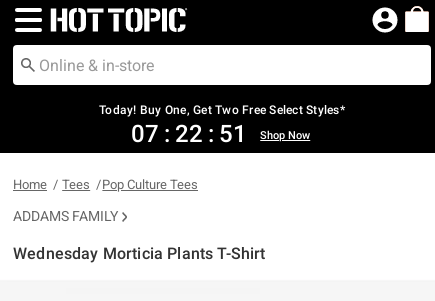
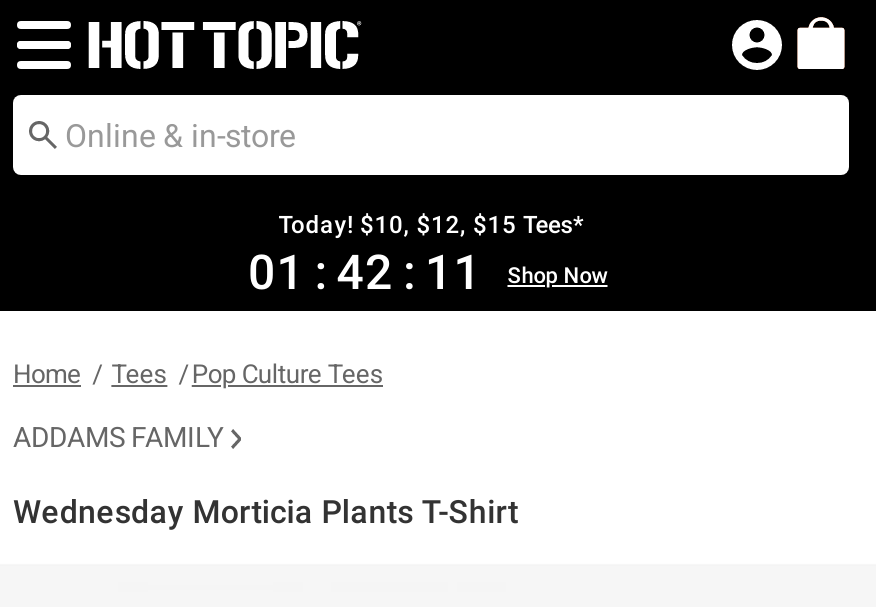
[99,103,345,148] Today! Buy One, Get Two Free Select Styles* | 07 : 22 : 51 -> [248,211,583,301] Today! $10, $12, $15 Tees* | 01 : 42 : 11

